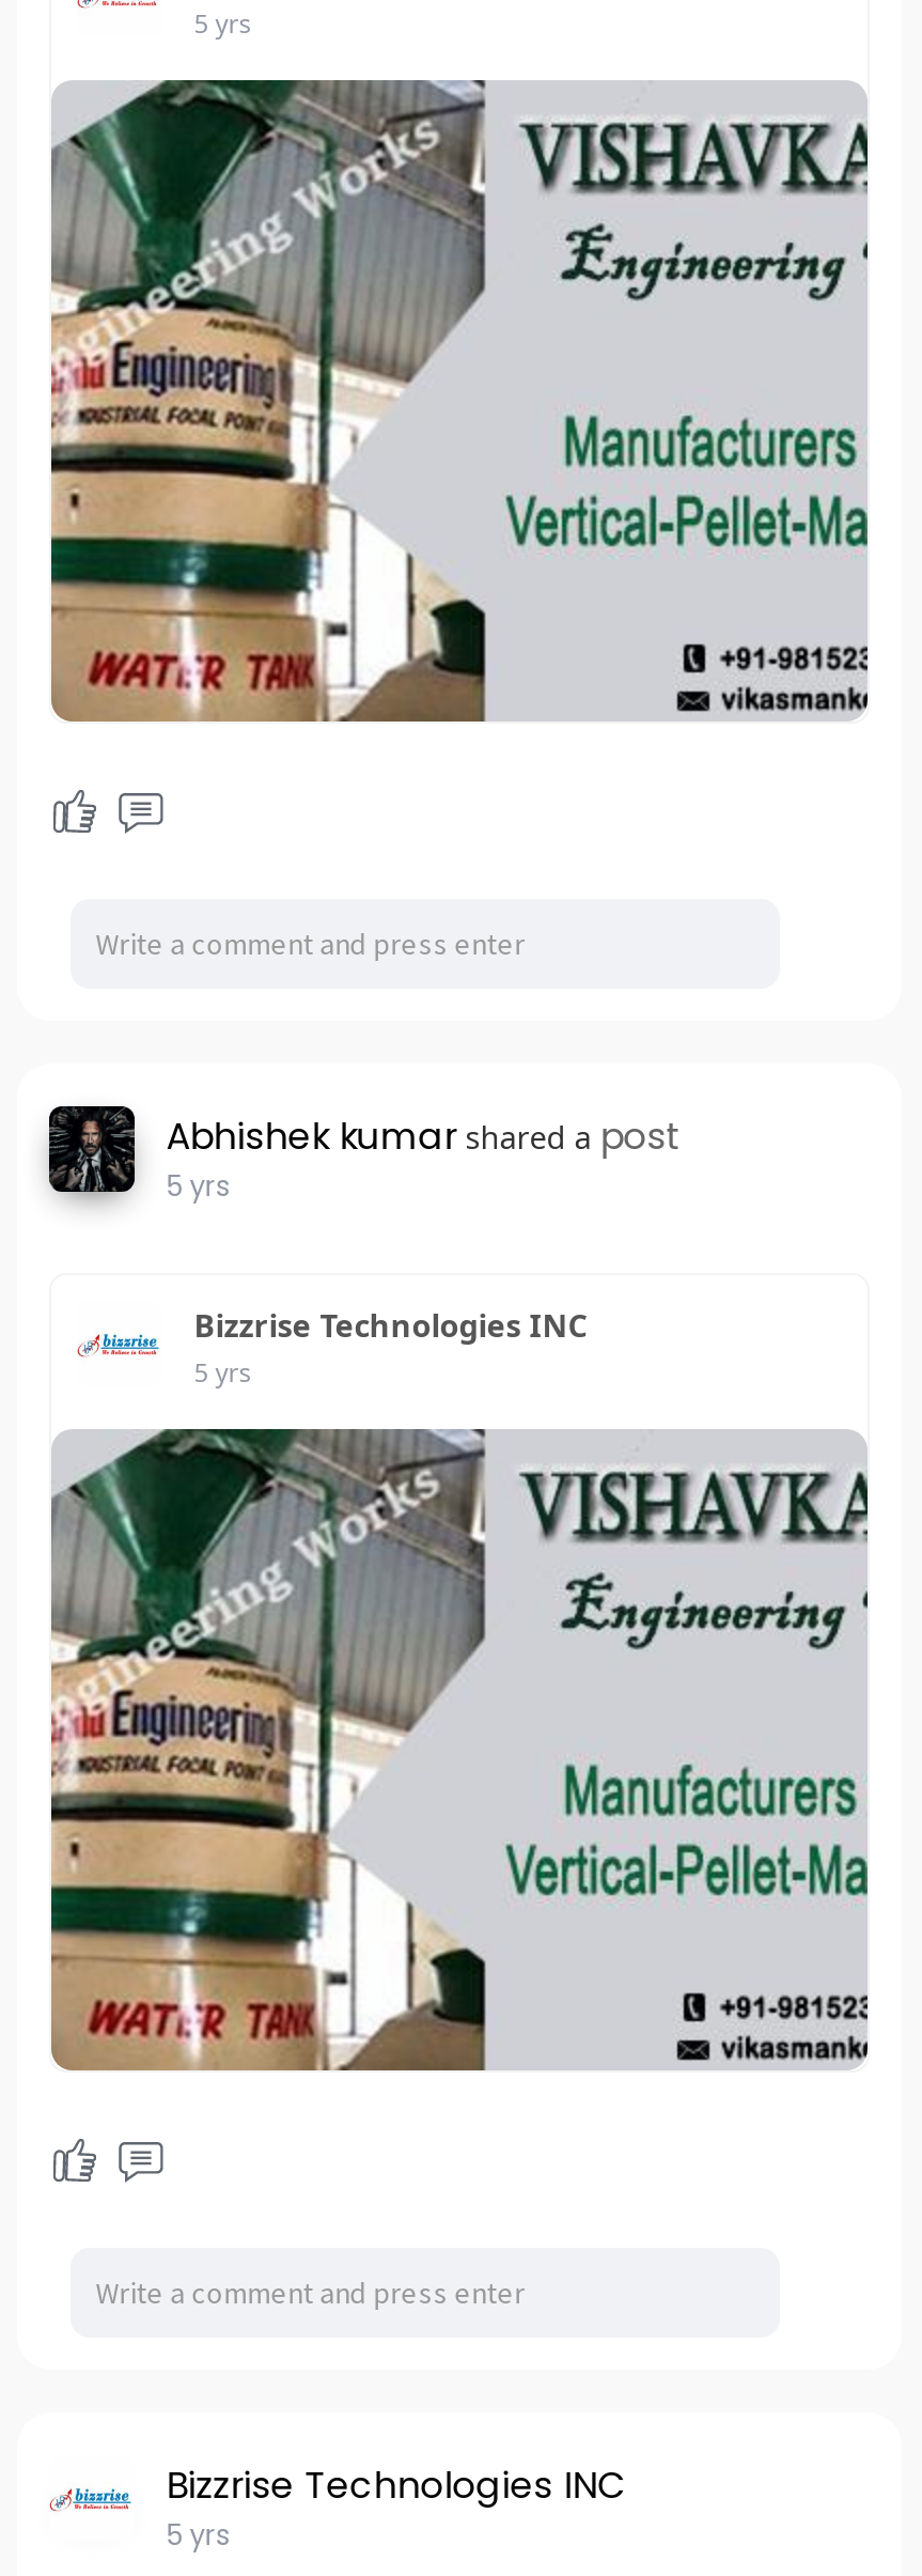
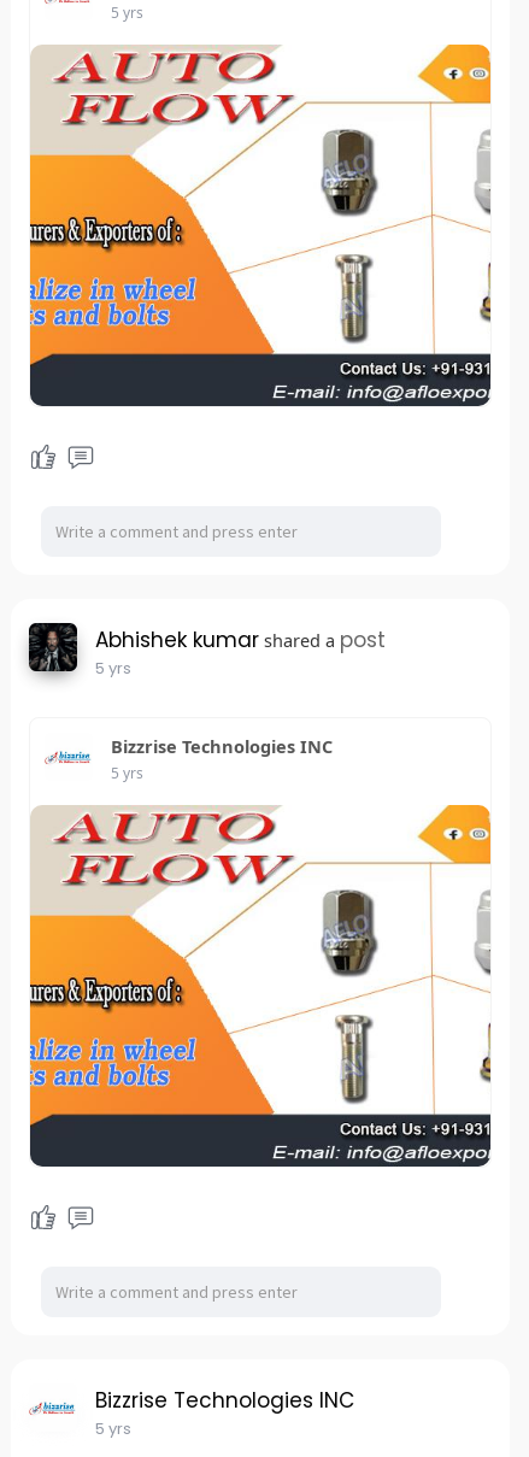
[49,79,870,723] [image] -> [29,43,492,407] [image]
[49,1428,870,2071] [image] -> [29,804,492,1168] [image]

